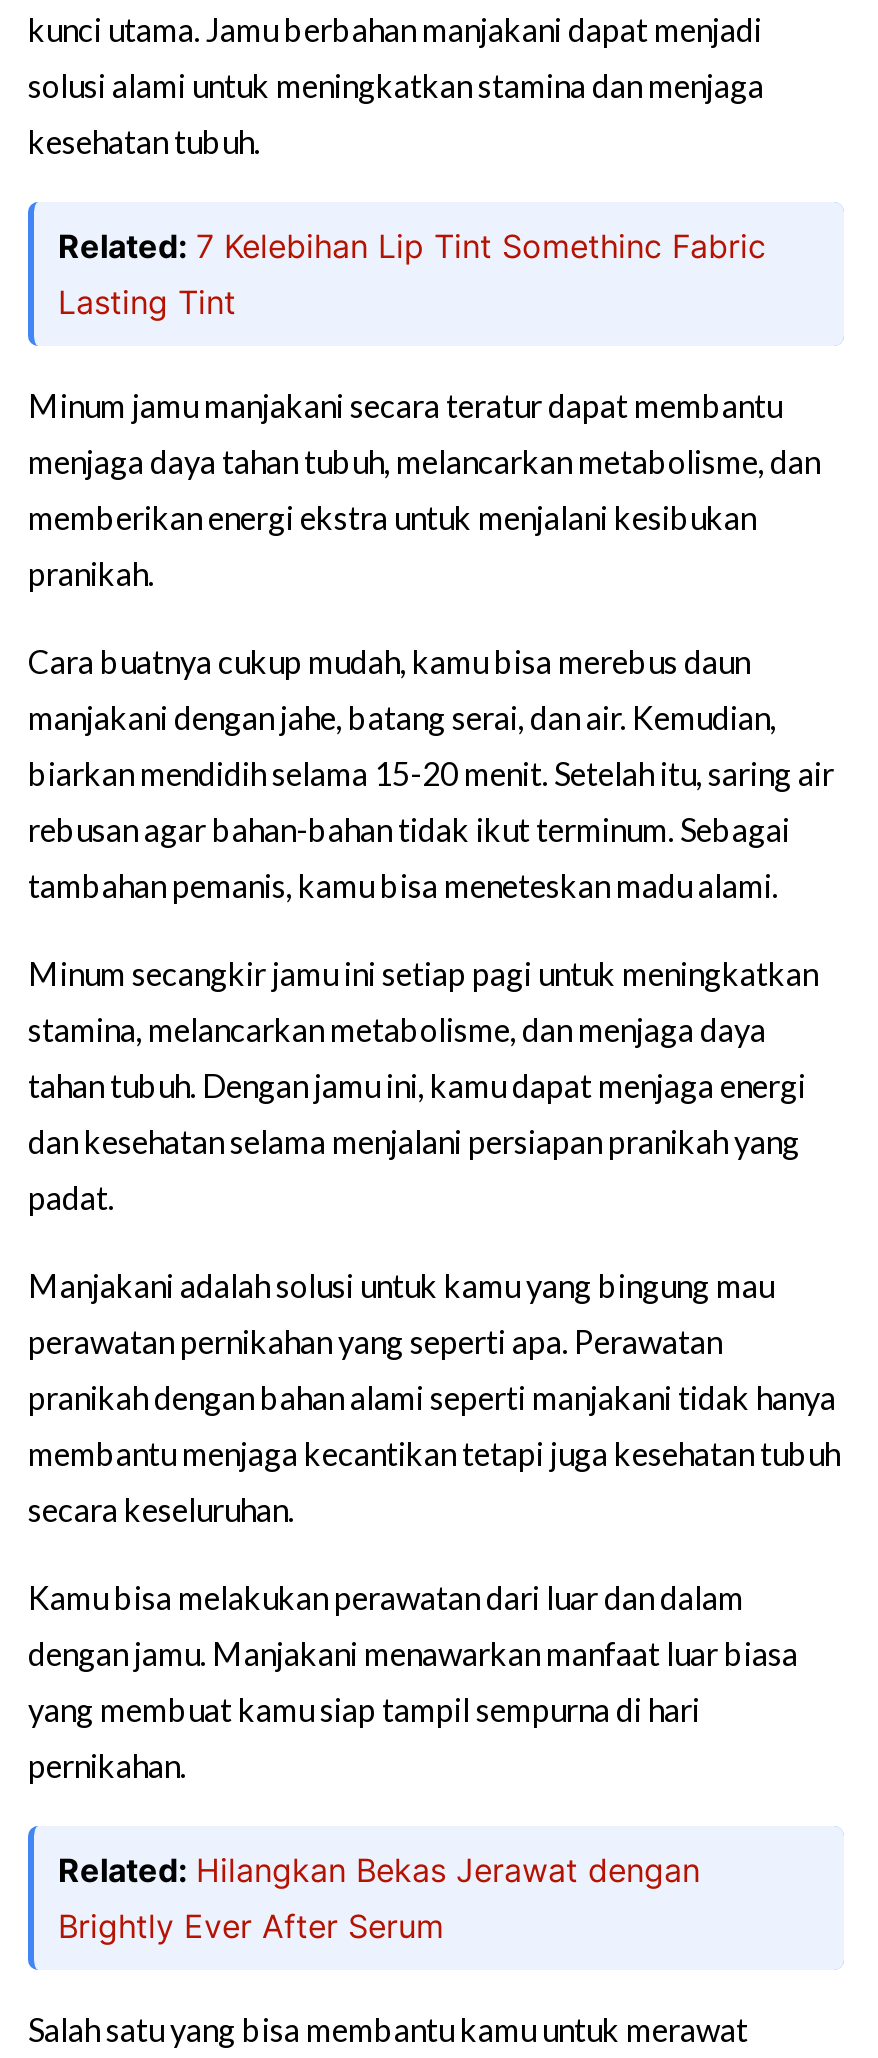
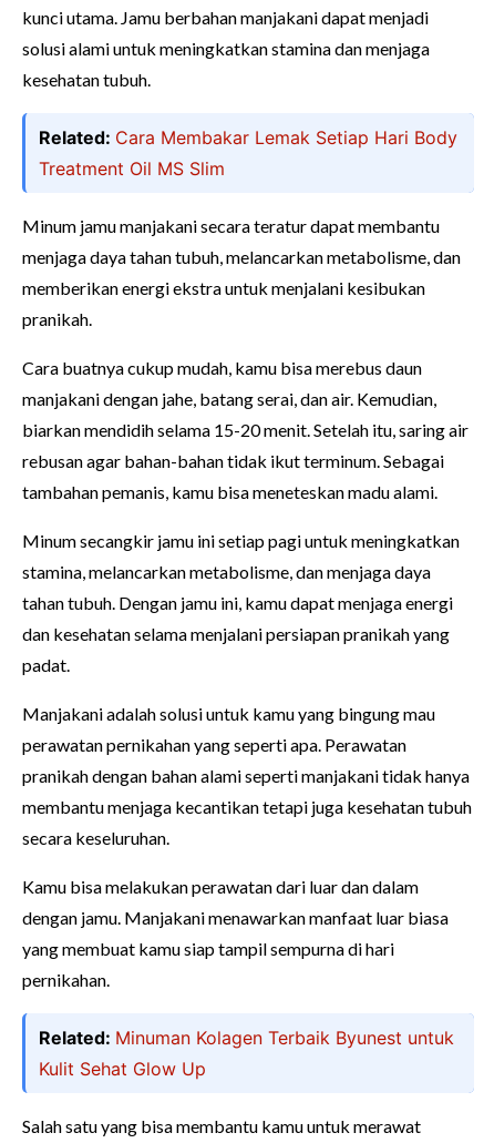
[58,227,766,323] Related: 7 Kelebihan Lip Tint Somethinc Fabric | Lasting Tint -> [39,127,457,180] Related: Cara Membakar Lemak Setiap Hari Body | Treatment Oil MS Slim
[58,1851,700,1947] Related: Hilangkan Bekas Jerawat dengan | Brightly Ever After Serum -> [39,1027,454,1080] Related: Minuman Kolagen Terbaik Byunest untuk | Kulit Sehat Glow Up

